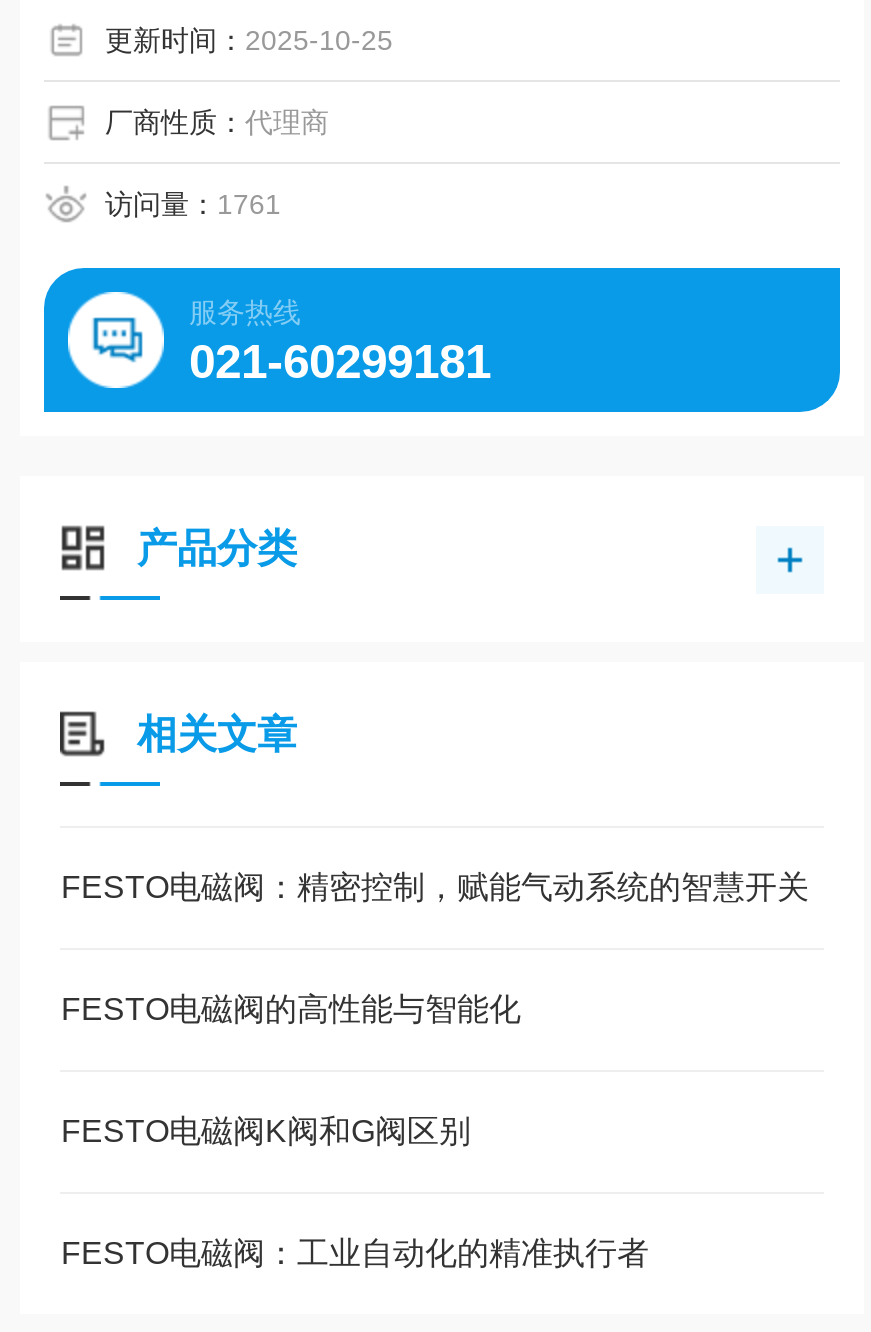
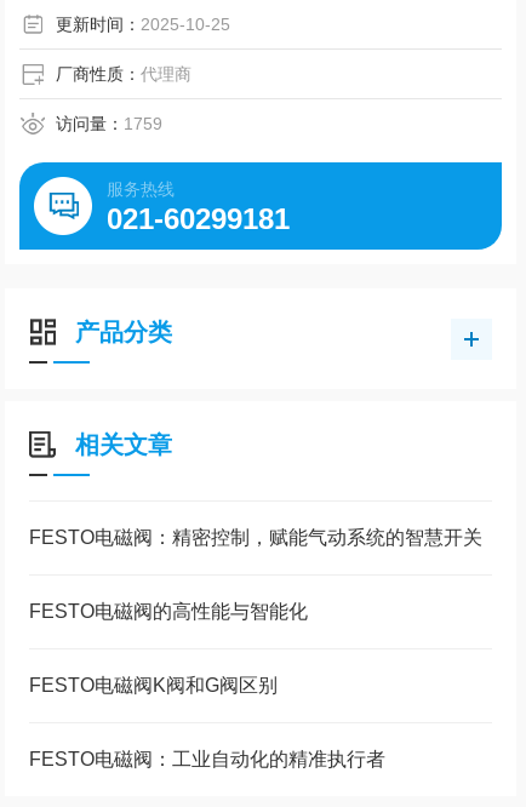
[105,188,281,220] 访问量：1761 -> [56,114,163,133] 访问量：1759

